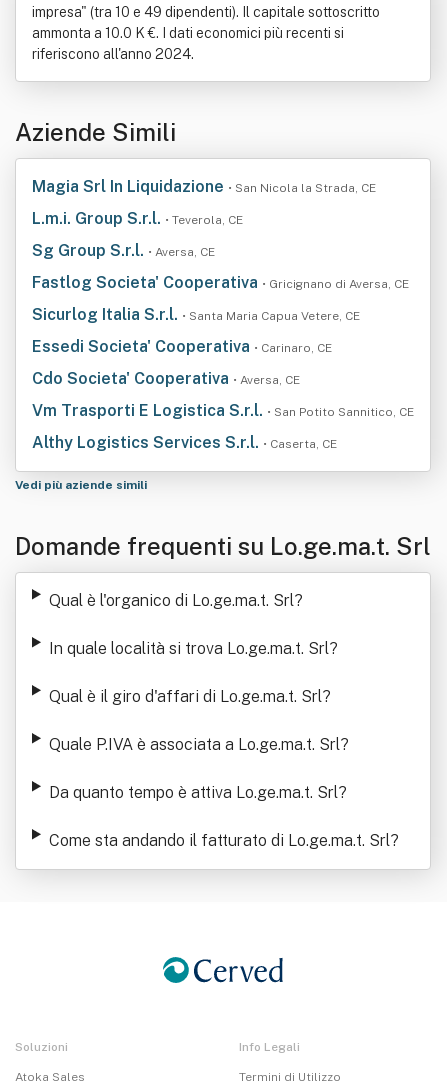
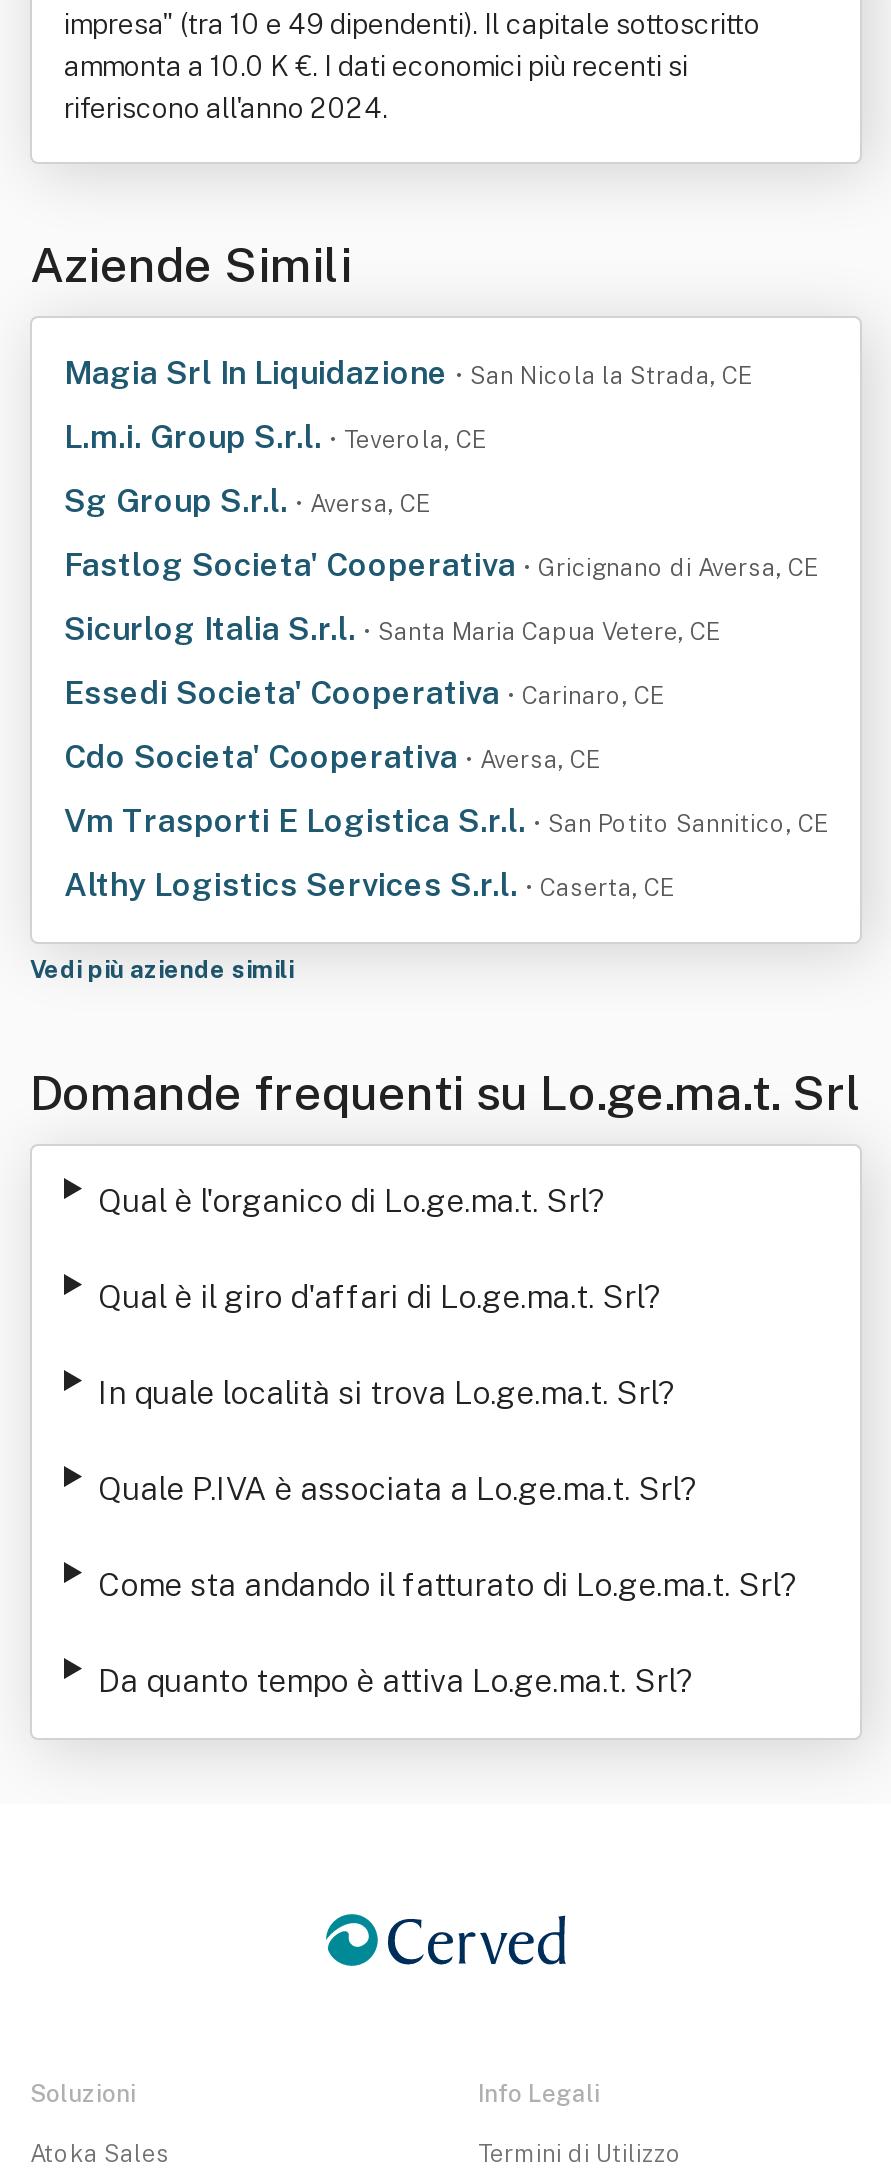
moved [49,639,338,658] -> [98,1374,676,1412]: In quale località si trova Lo.ge.ma.t. Srl?
moved [49,687,331,706] -> [98,1278,662,1316]: Qual è il giro d'affari di Lo.ge.ma.t. Srl?
moved [49,783,347,802] -> [98,1662,694,1700]: Da quanto tempo è attiva Lo.ge.ma.t. Srl?
moved [49,831,399,850] -> [98,1566,798,1604]: Come sta andando il fatturato di Lo.ge.ma.t. Srl?

